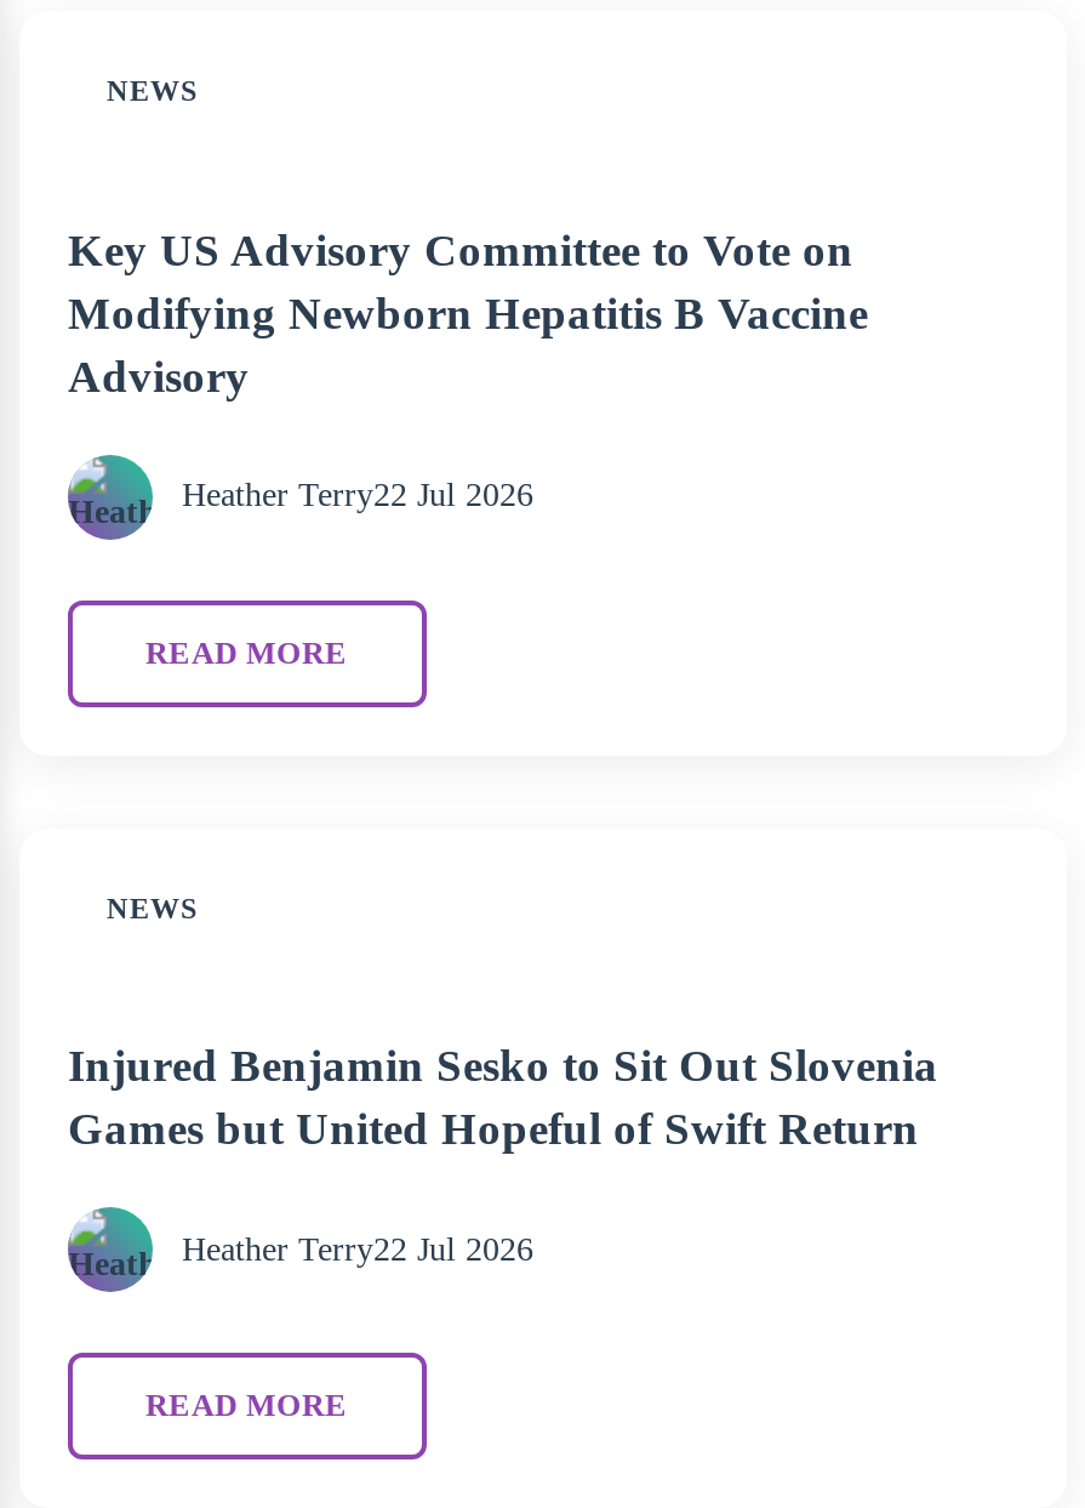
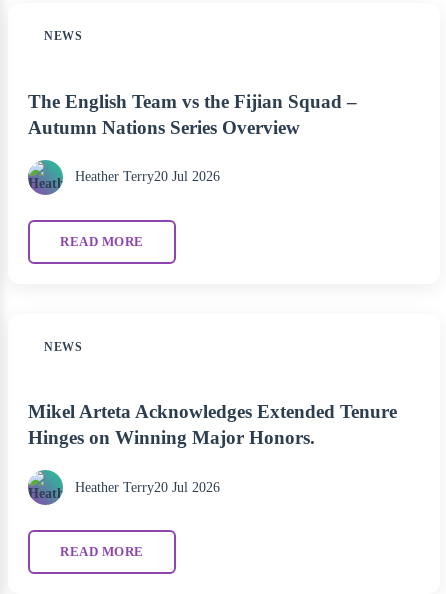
[68,224,868,402] Key US Advisory Committee to Vote on | Modifying Newborn Hepatitis B Vaccine | Advisory -> [28,91,357,138] The English Team vs the Fijian Squad – | Autumn Nations Series Overview
[182,478,533,514] Heather Terry22 Jul 2026 -> [75,169,220,184] Heather Terry20 Jul 2026
[68,1041,938,1155] Injured Benjamin Sesko to Sit Out Slovenia | Games but United Hopeful of Swift Return -> [28,401,397,448] Mikel Arteta Acknowledges Extended Tenure | Hinges on Winning Major Honors.
[182,1231,533,1267] Heather Terry22 Jul 2026 -> [75,480,220,495] Heather Terry20 Jul 2026

